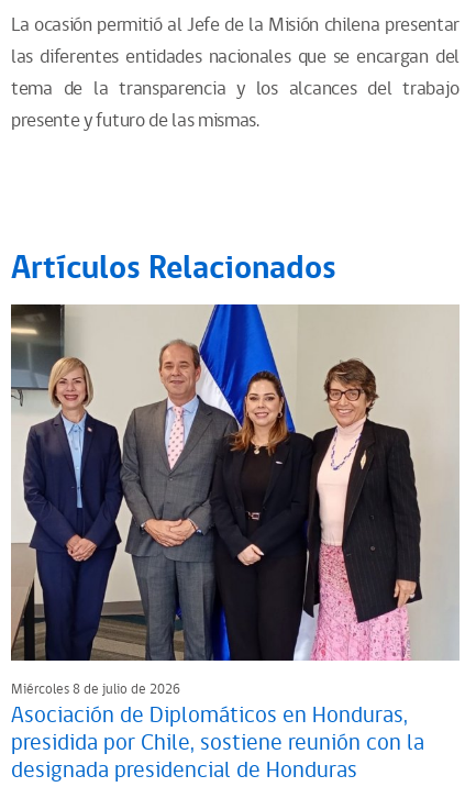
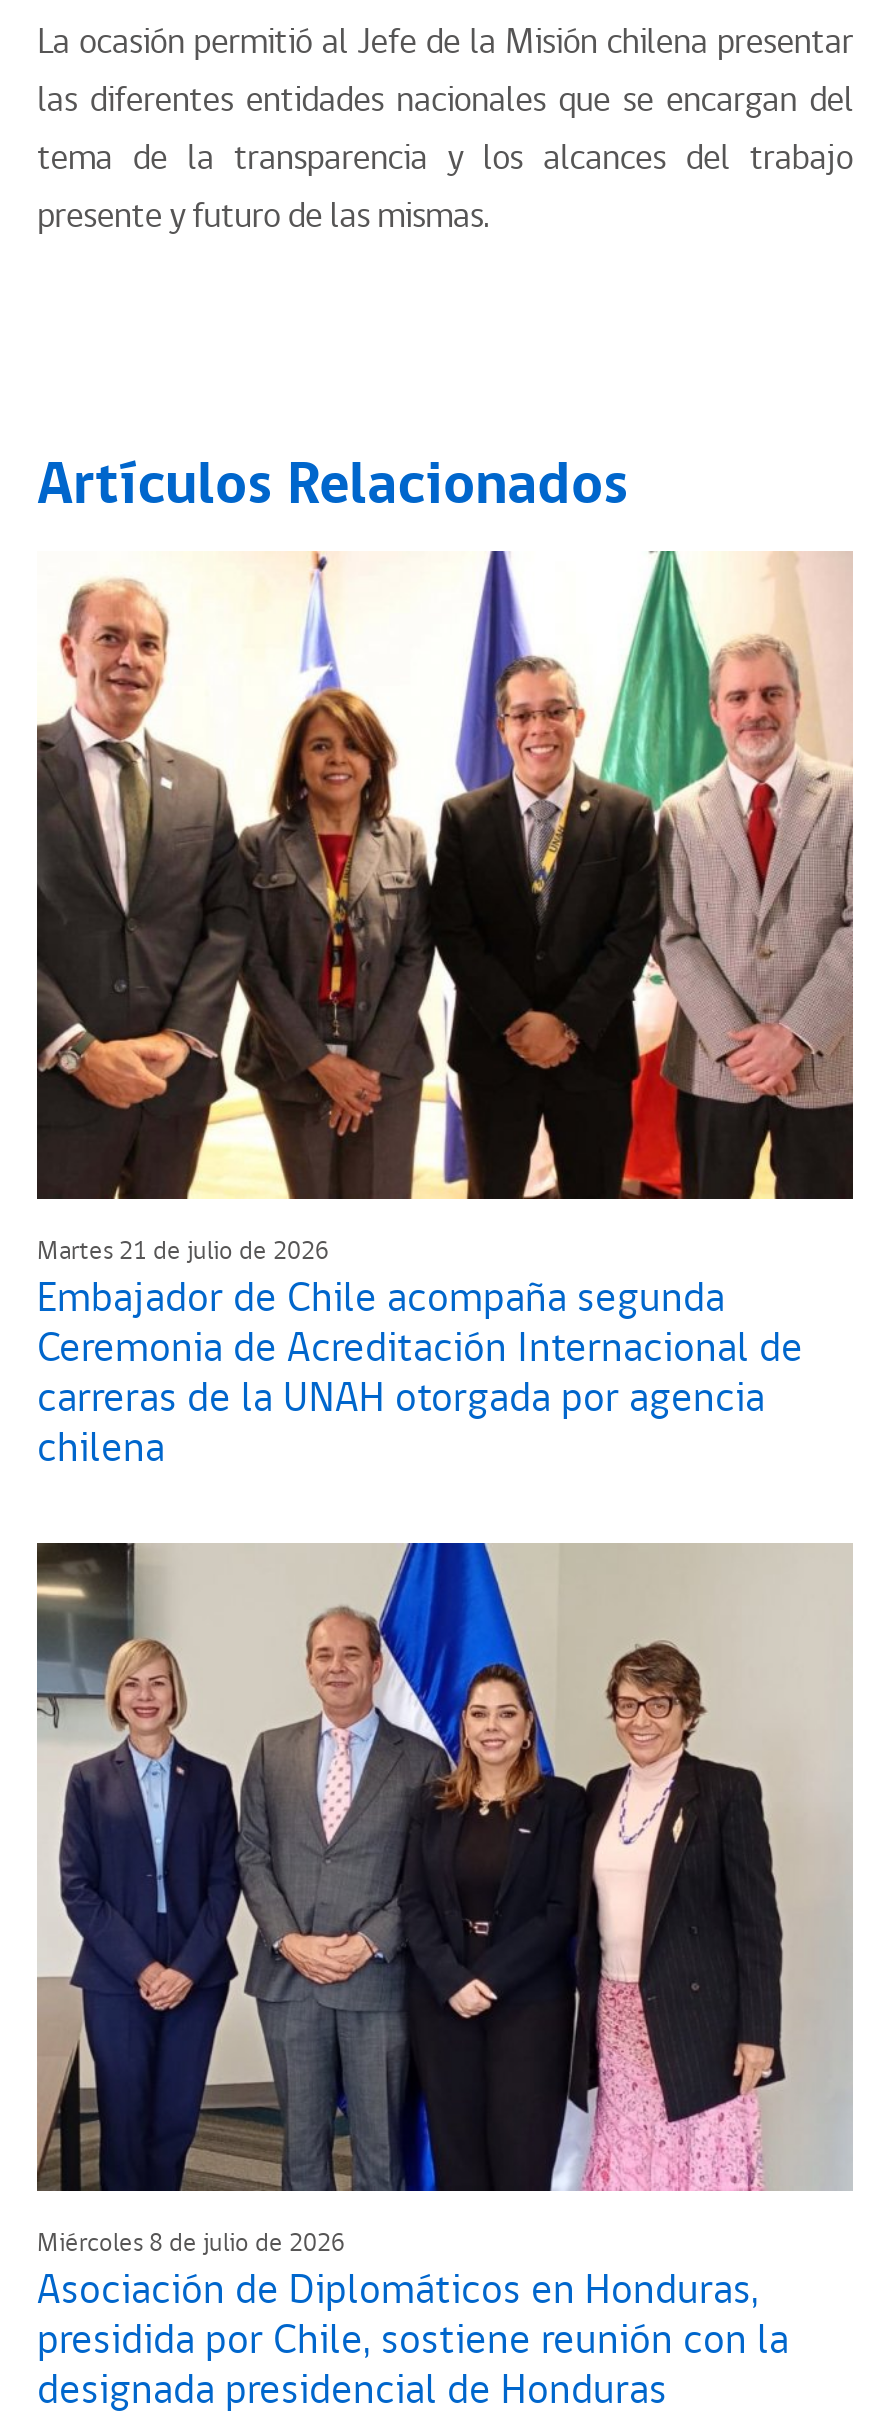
none -> [35,551,855,1479] [image] | Martes 21 de julio de 2026 | Embajador de Chile acompaña segunda | Ceremonia de Acreditación Internacional de | carreras de la UNAH otorgada por agencia | chilena

